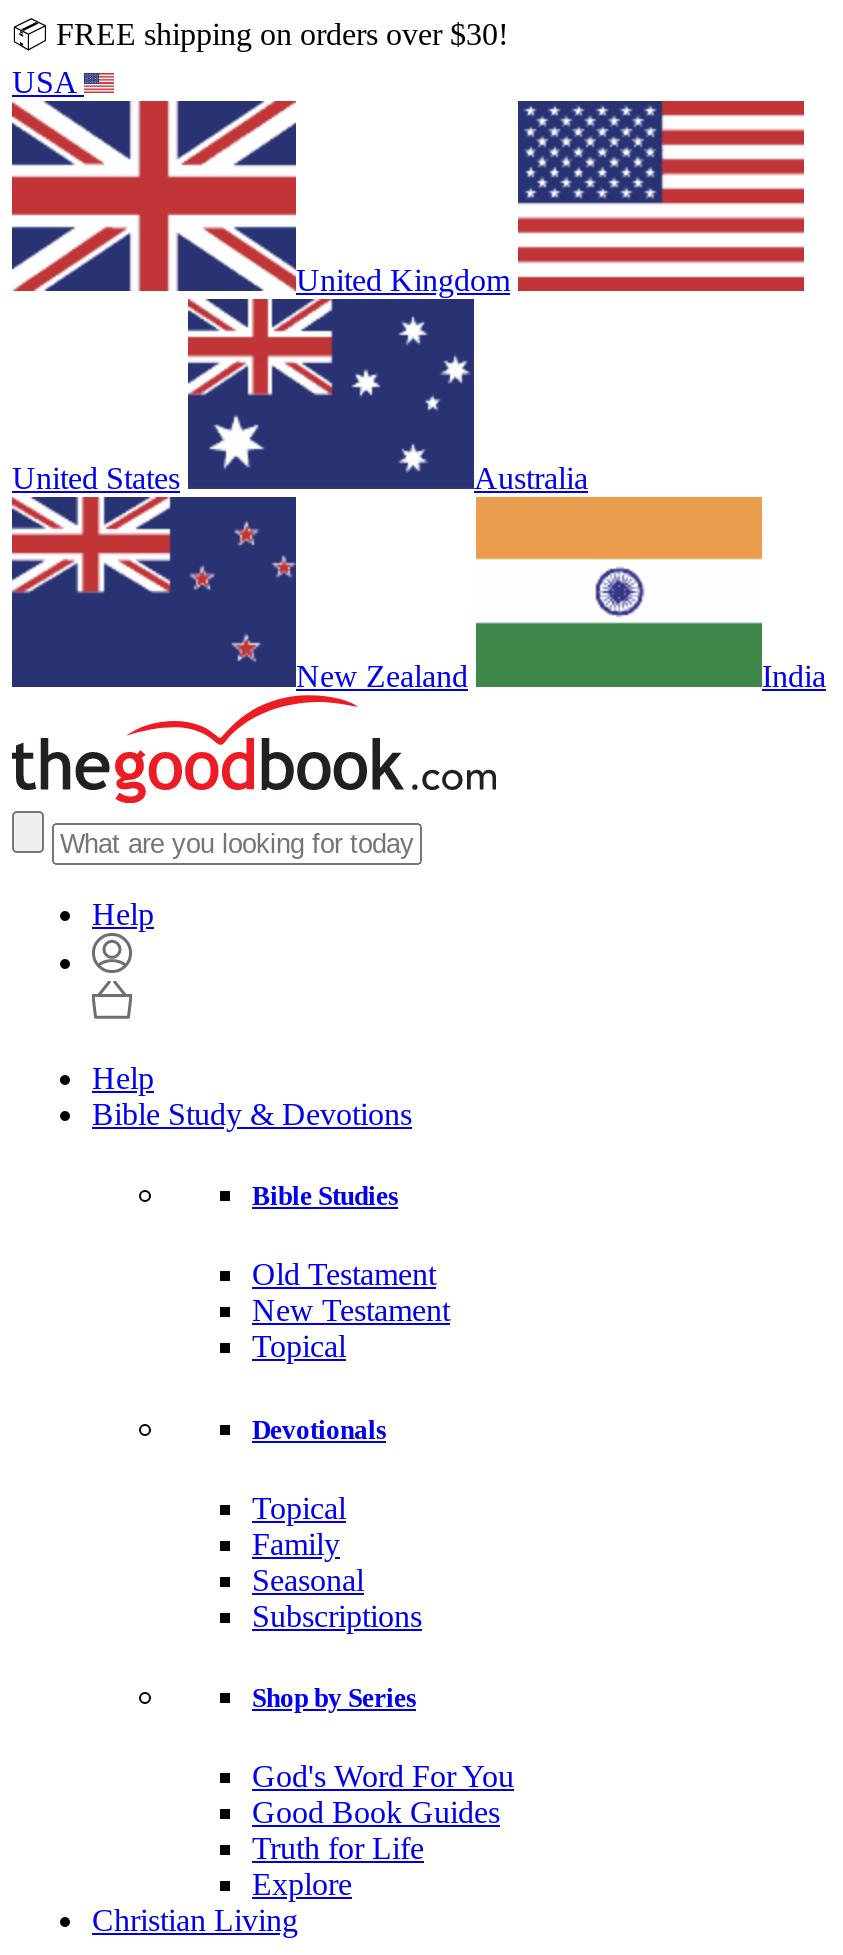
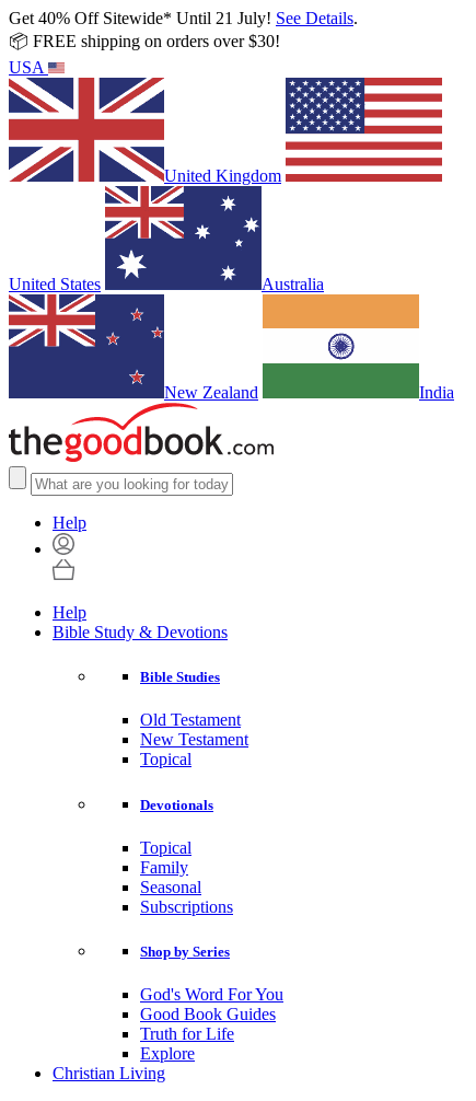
none -> [9,9,358,27] Get 40% Off Sitewide* Until 21 July! See Details.

